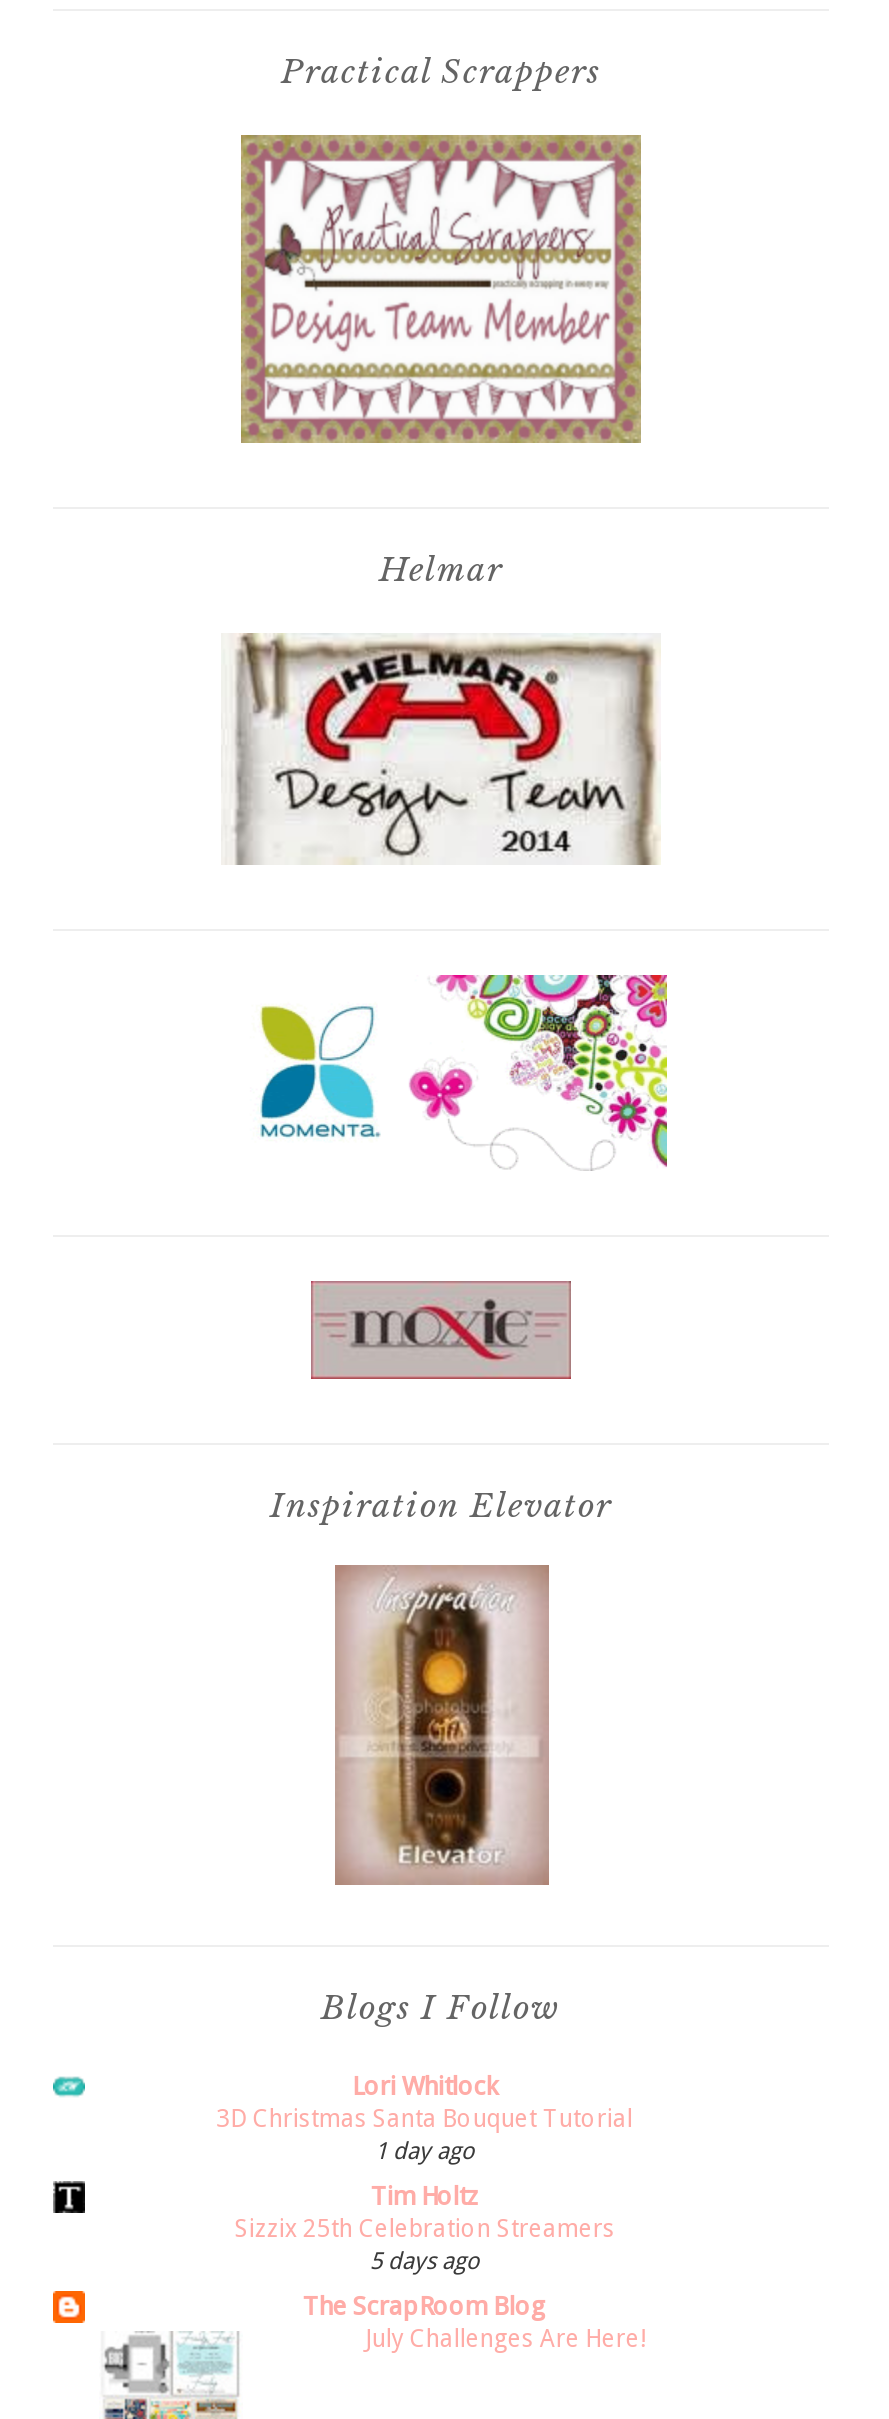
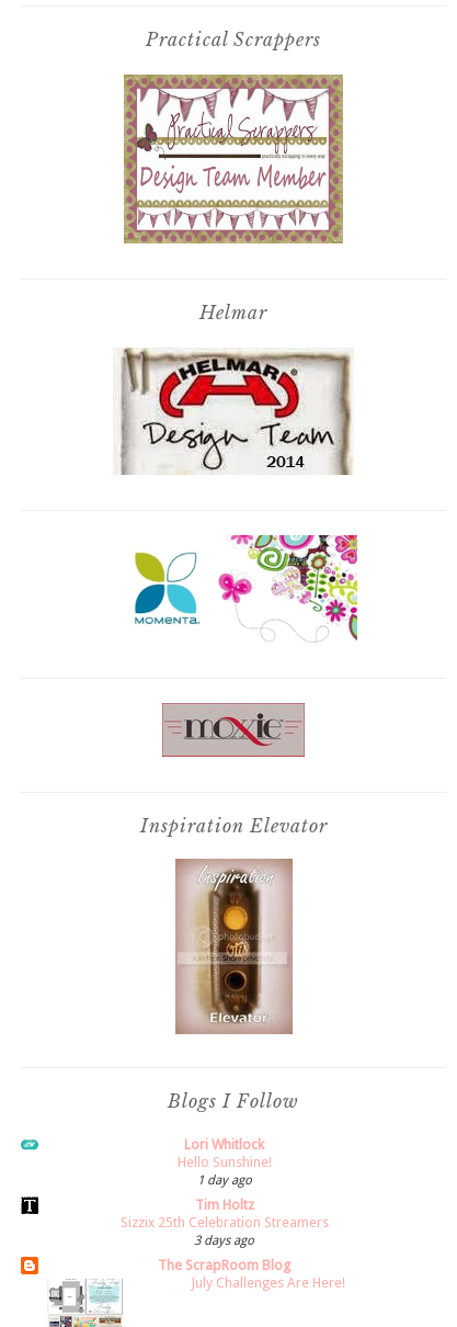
[407,1045,475,1119] [image] -> [216,572,253,613] [image]
[217,2105,633,2133] 3D Christmas Santa Bouquet Tutorial -> [177,1155,272,1170] Hello Sunshine!
[370,2247,480,2275] 5 days ago -> [194,1233,255,1248] 3 days ago

